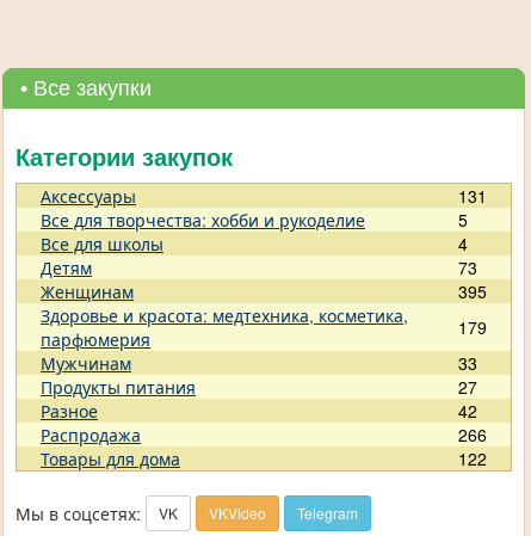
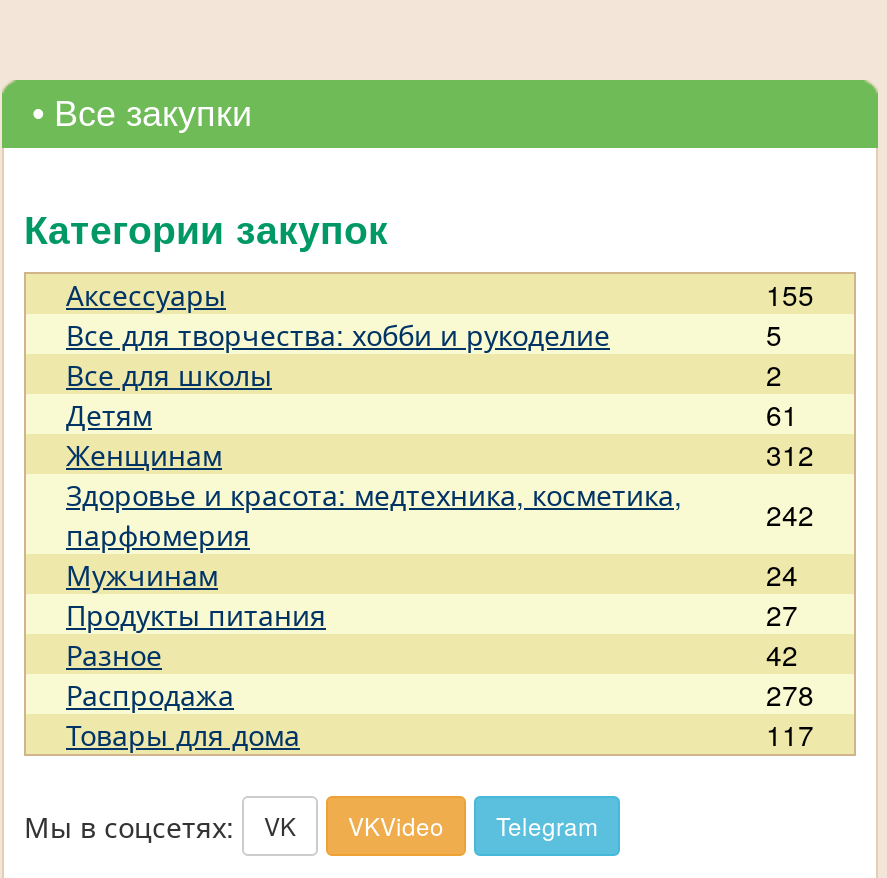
[458,184,487,208] 131 -> [766,274,814,314] 155
[458,232,468,255] 4 -> [766,354,782,394] 2
[458,255,477,279] 73 -> [766,394,798,434] 61
[458,279,487,303] 395 -> [766,434,814,474] 312
[458,315,487,339] 179 -> [766,494,814,534] 242
[458,351,477,375] 33 -> [766,554,798,594] 24
[458,423,487,446] 266 -> [766,674,814,714] 278
[458,446,487,470] 122 -> [766,714,814,754] 117

